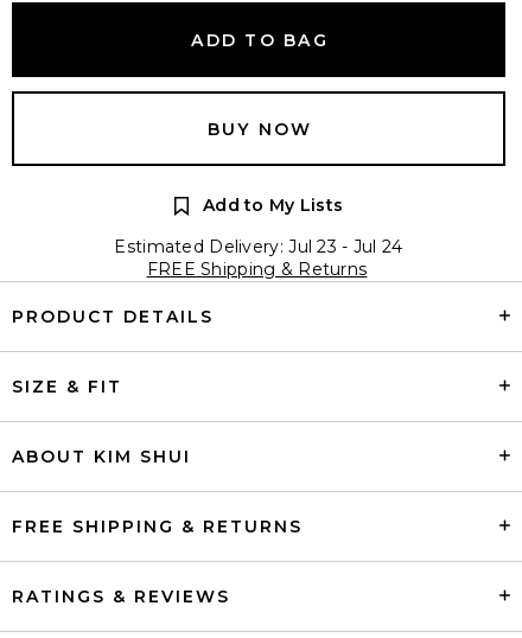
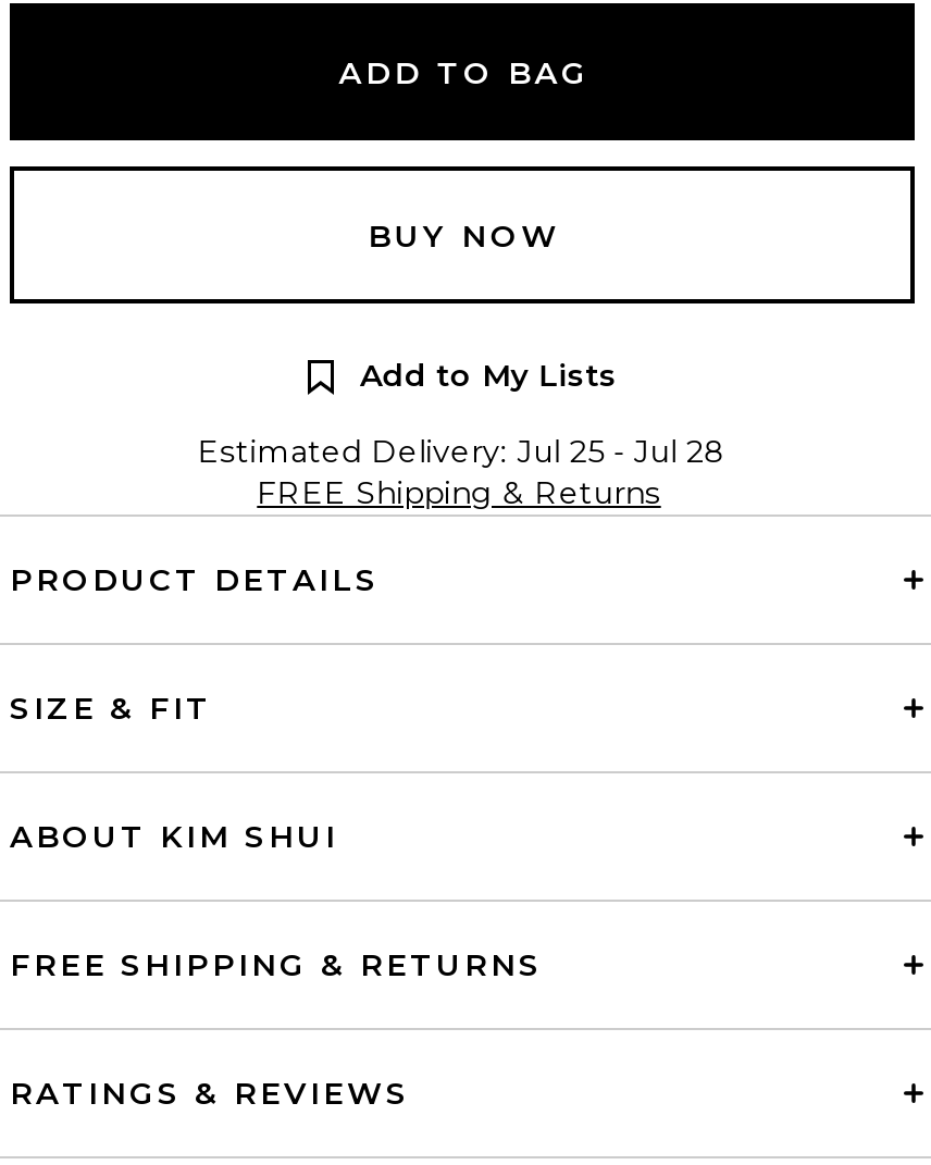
[114,236,403,257] Estimated Delivery: Jul 23 - Jul 24 -> [198,431,727,471] Estimated Delivery: Jul 25 - Jul 28

